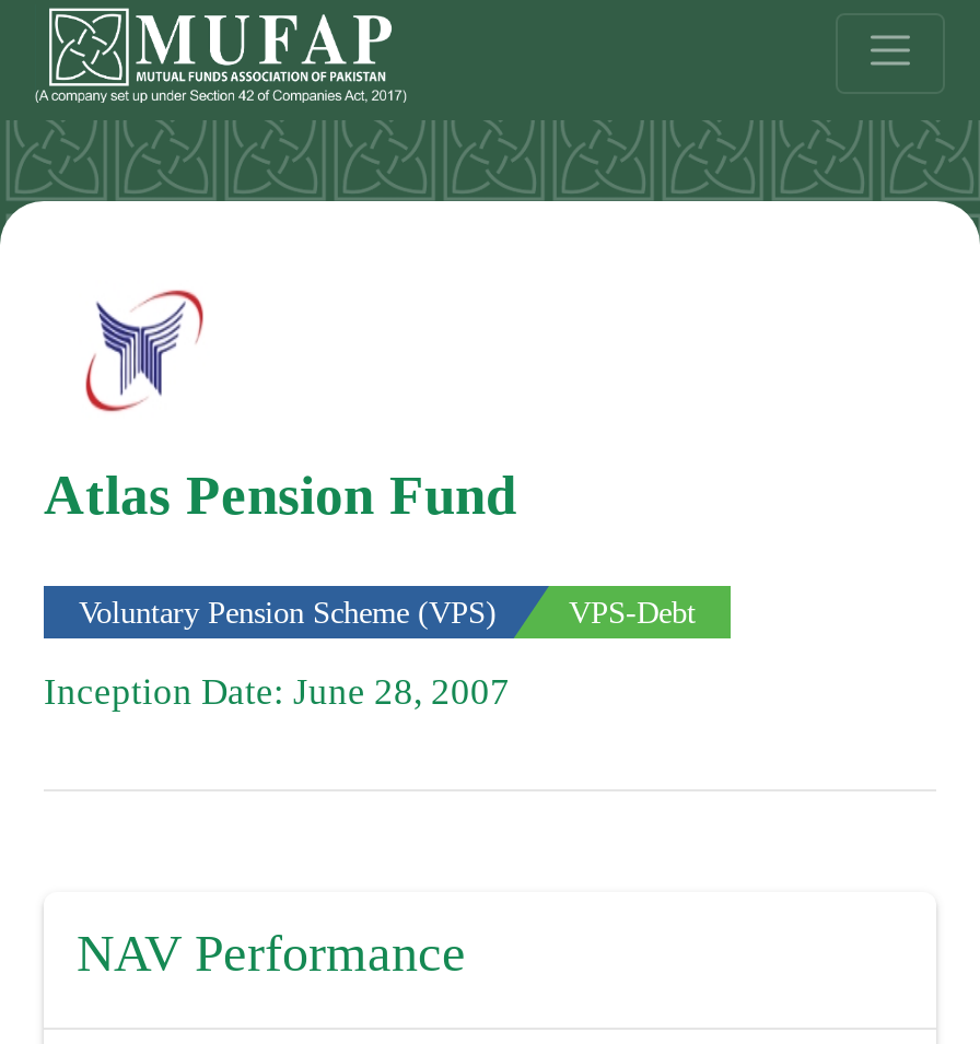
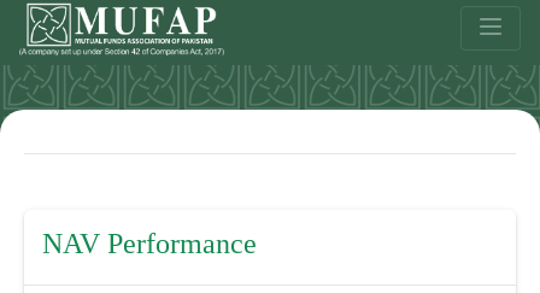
[44,289,696,713] [image] | Atlas Pension Fund | Voluntary Pension Scheme (VPS) | VPS-Debt | Inception Date: June 28, 2007 -> none

